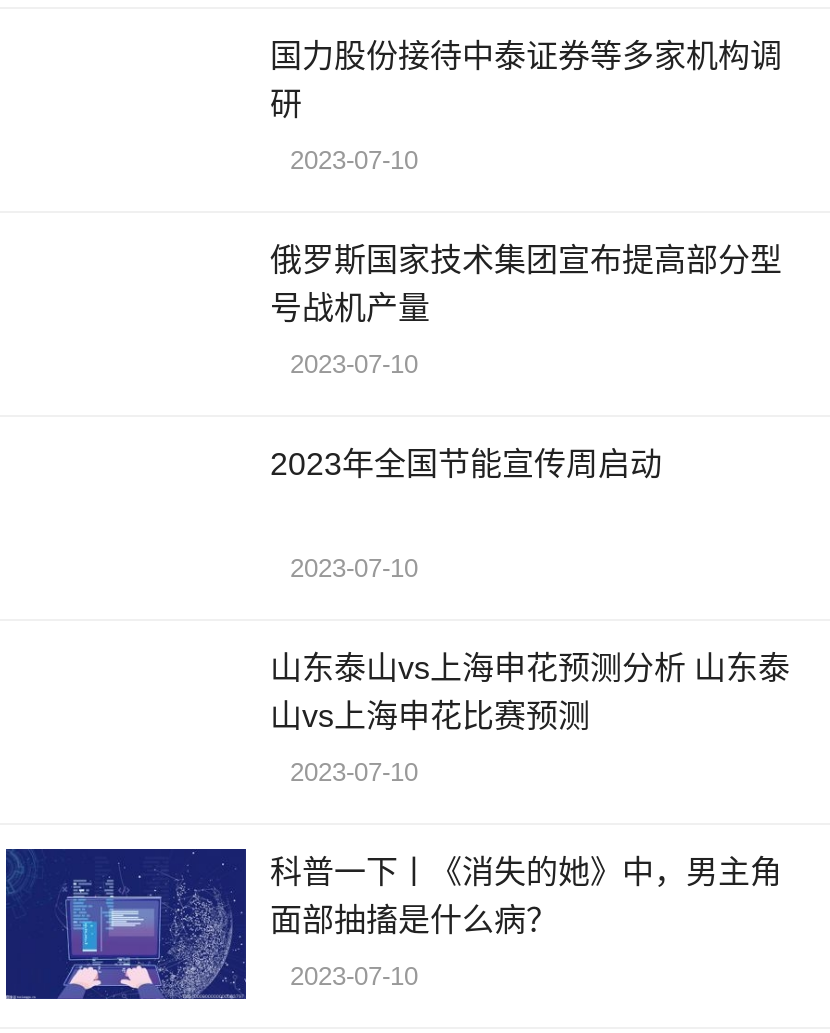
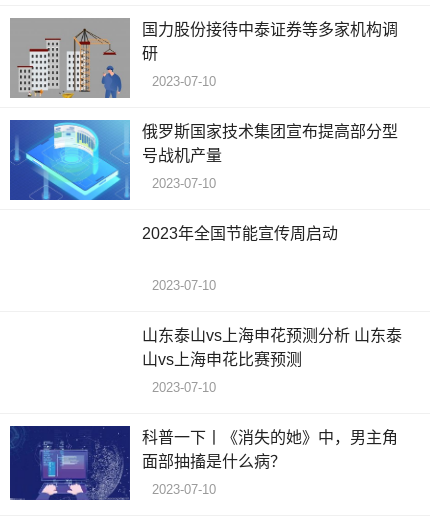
none -> [9,17,131,99] [image]
none -> [9,119,131,201] [image]

